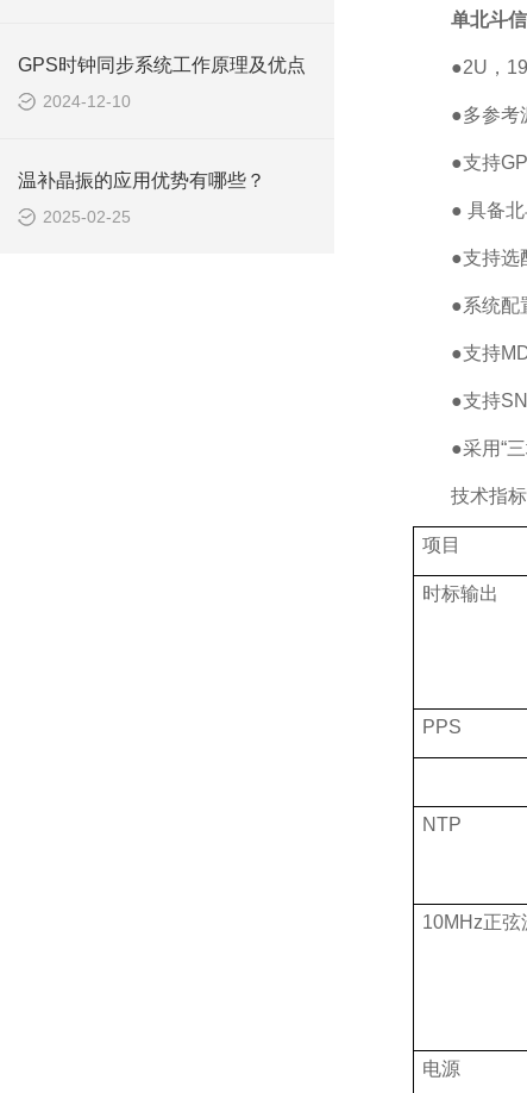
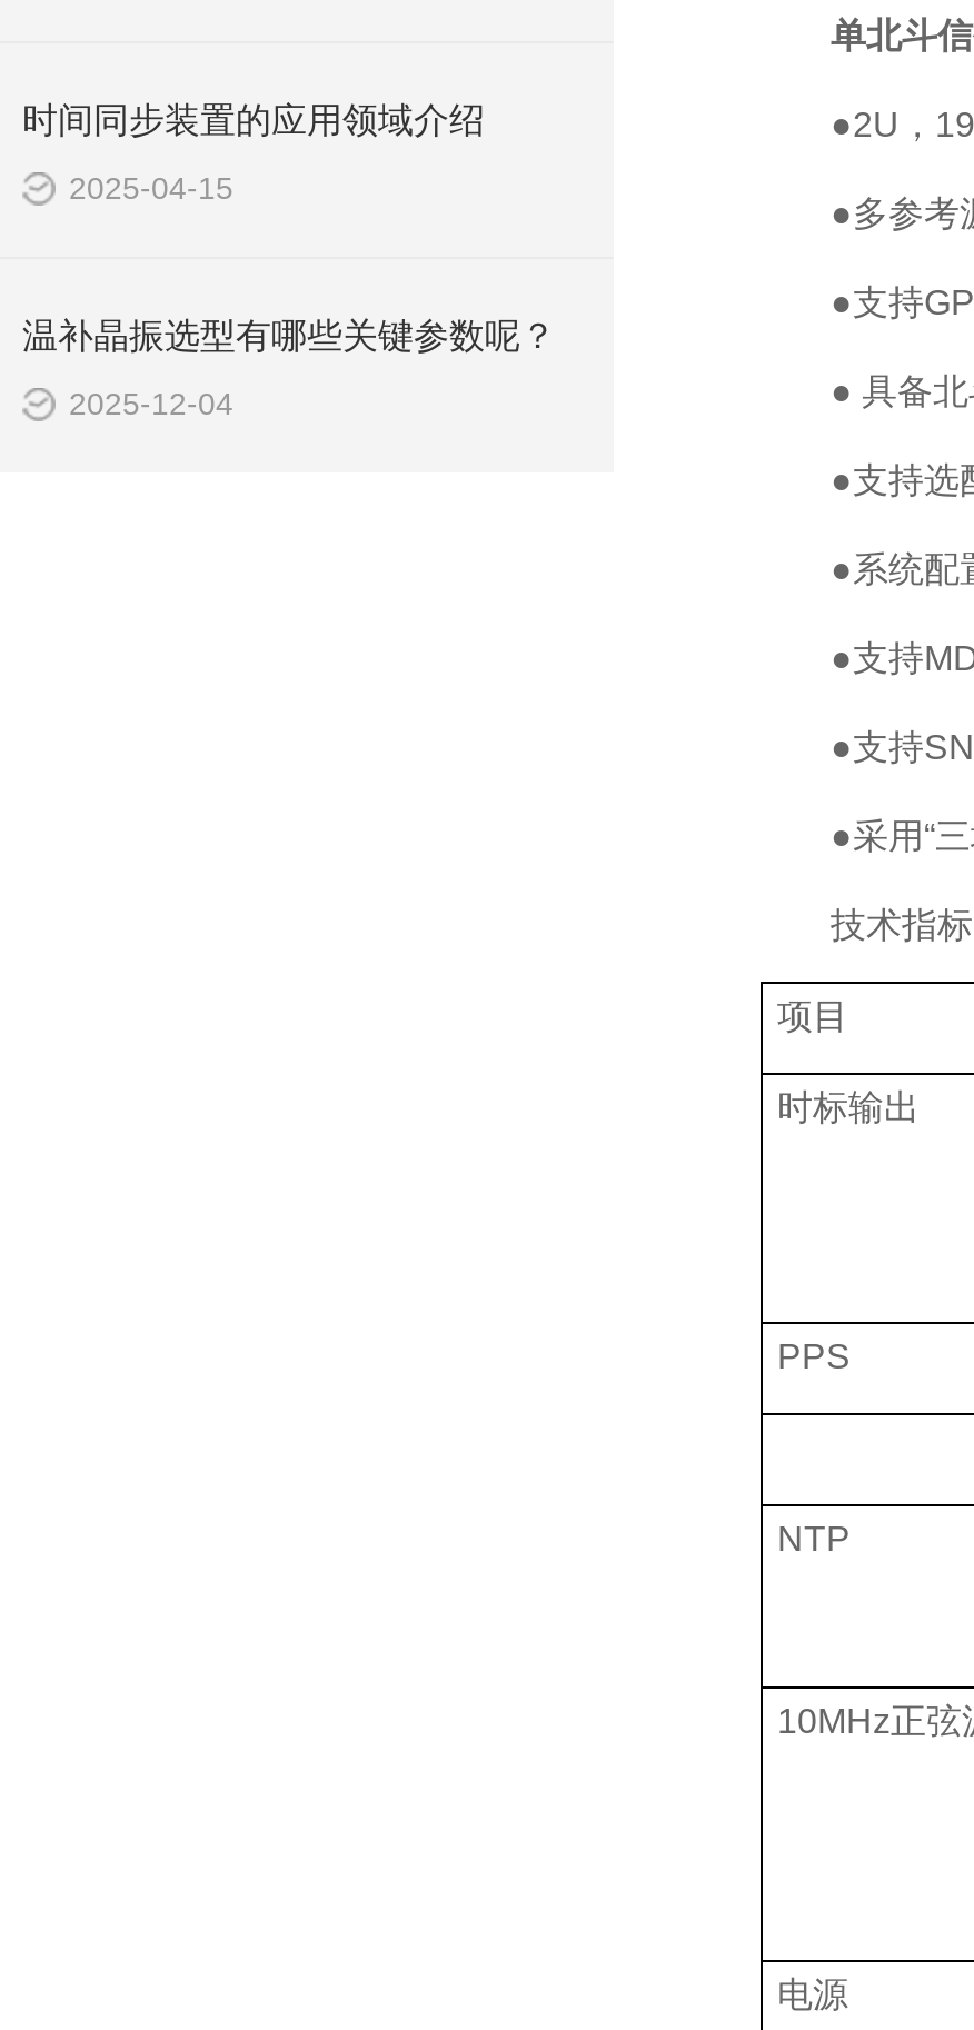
[18,55,306,75] GPS时钟同步系统工作原理及优点 -> [22,101,485,139] 时间同步装置的应用领域介绍
[43,92,131,111] 2024-12-10 -> [69,170,233,206] 2025-04-15
[18,170,265,191] 温补晶振的应用优势有哪些？ -> [22,317,556,355] 温补晶振选型有哪些关键参数呢？
[43,207,131,226] 2025-02-25 -> [69,386,233,421] 2025-12-04

